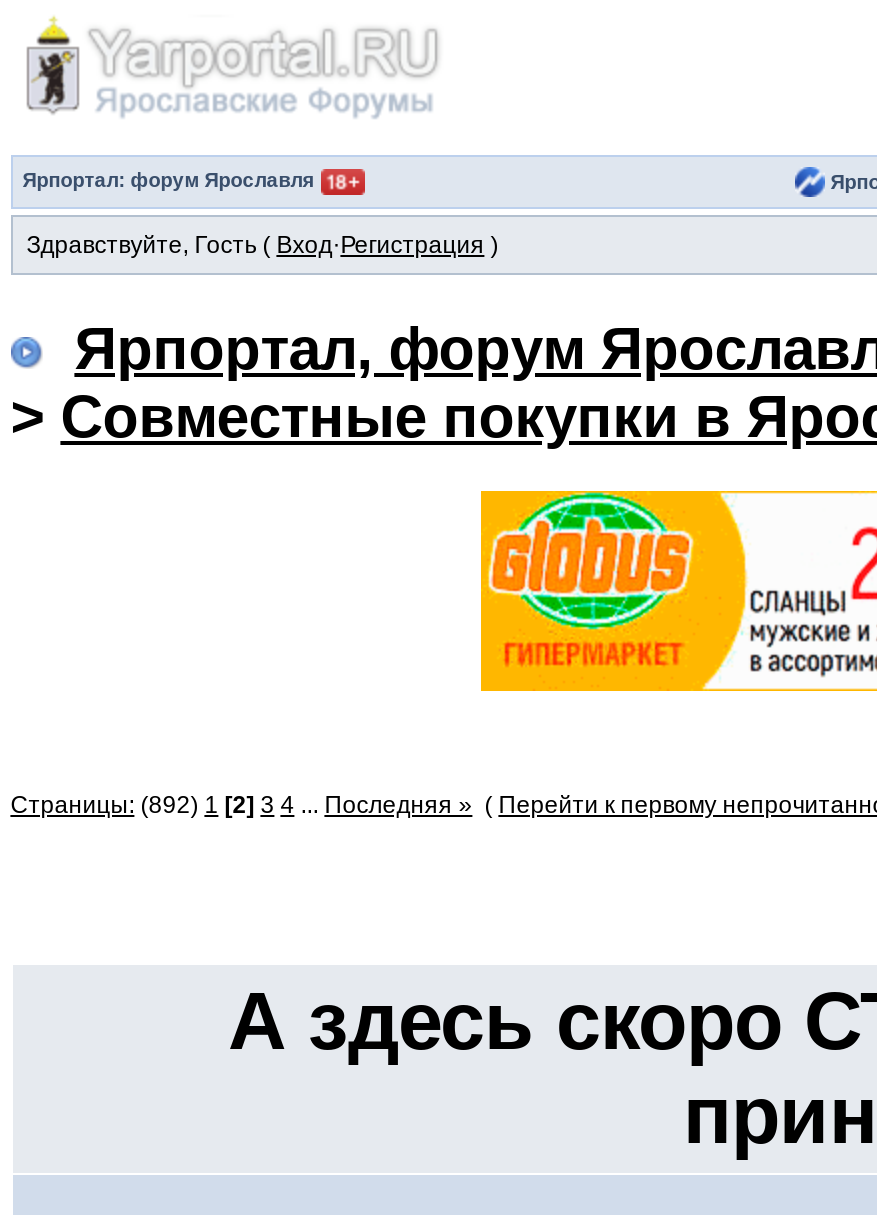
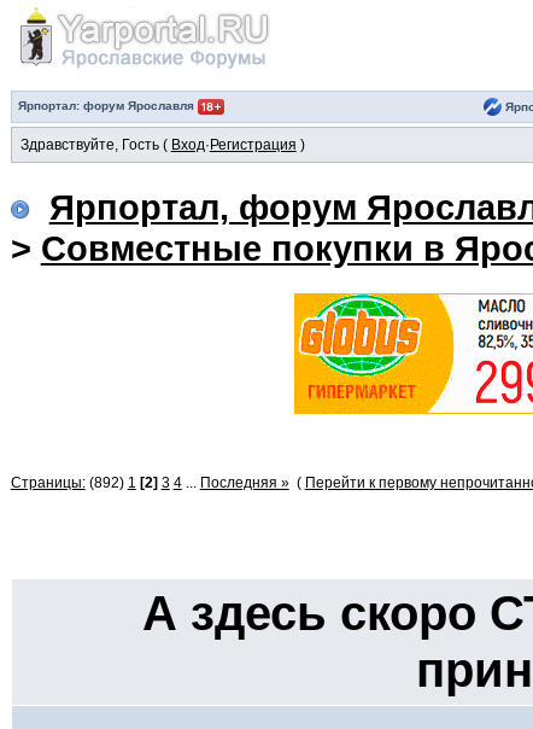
[749,501,871,677] [image] -> [455,298,529,404] [image]

